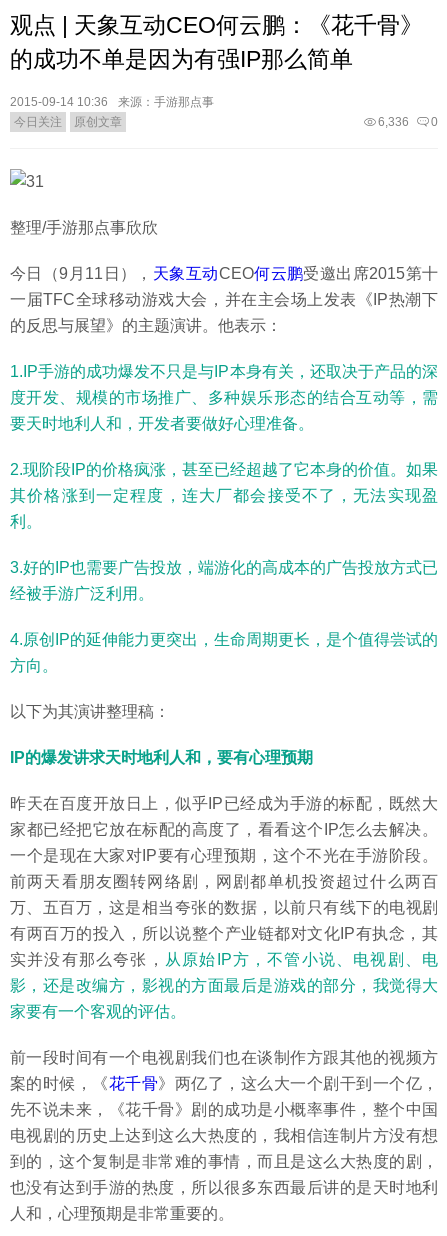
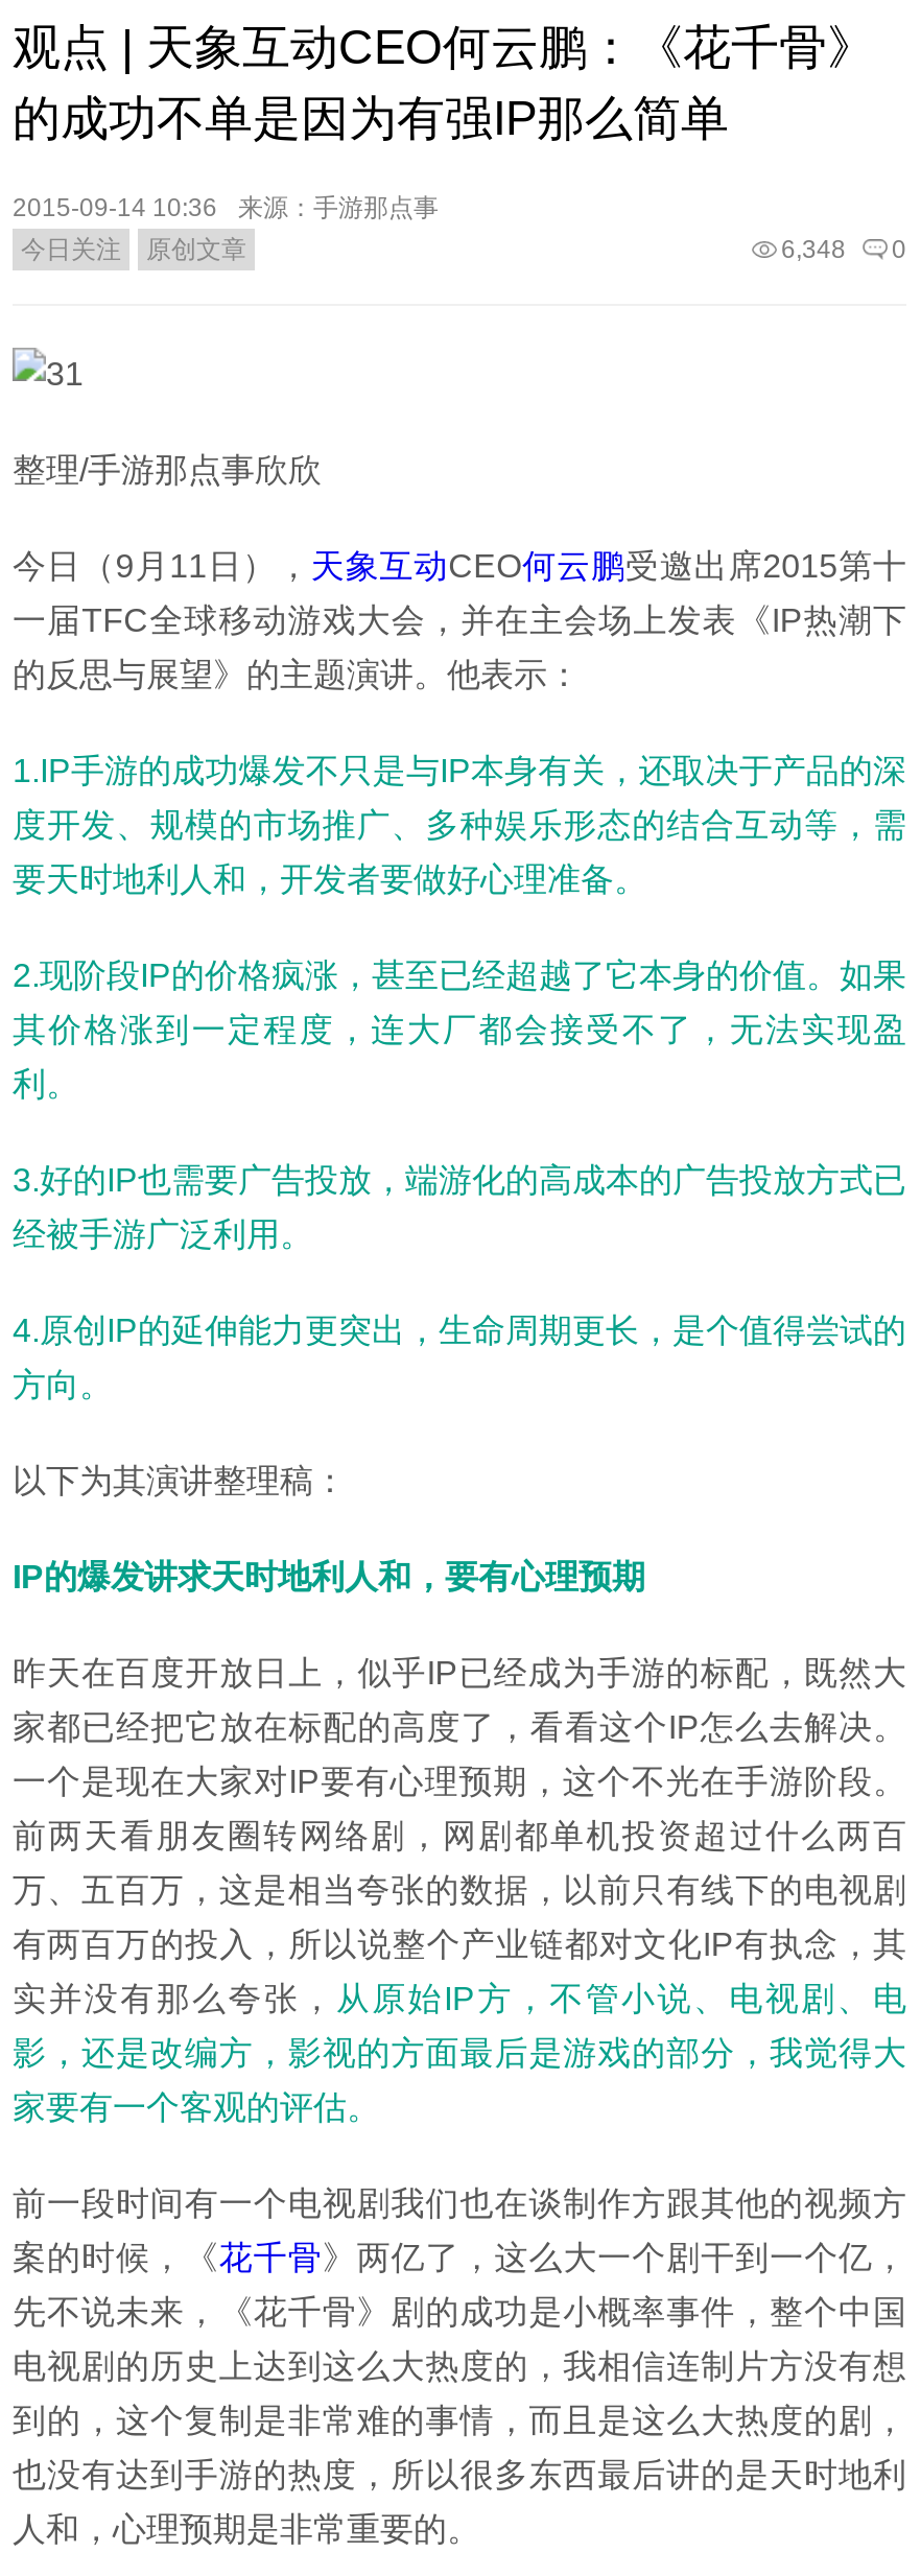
[378,115,438,129] 6,336 0 -> [781,235,906,264] 6,348 0

